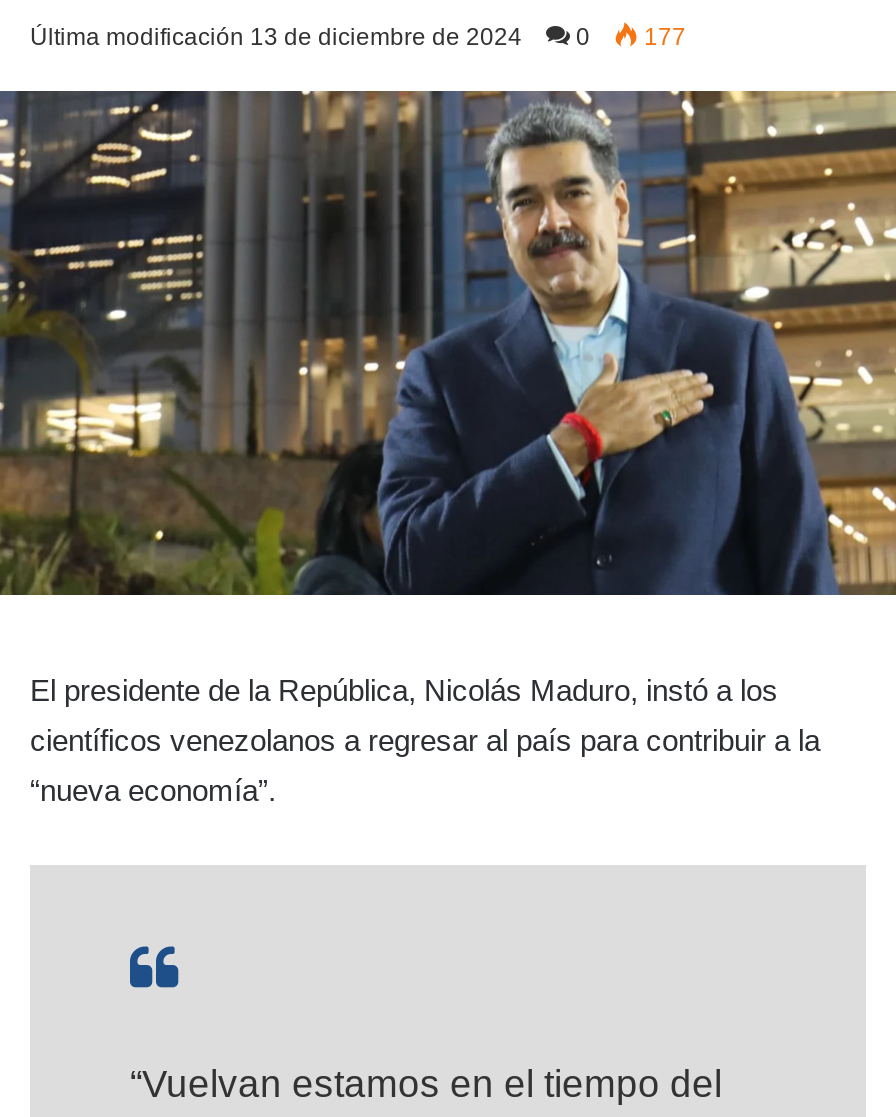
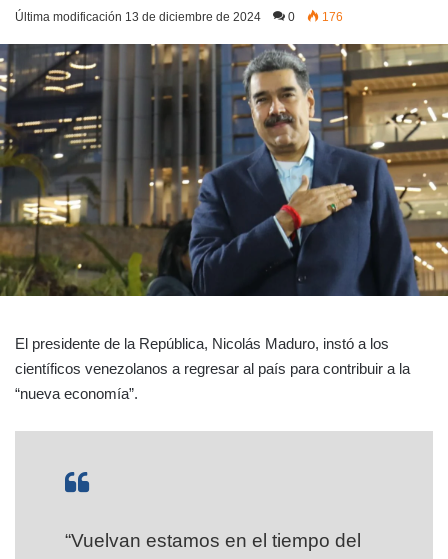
[30,24,686,52] Última modificación 13 de diciembre de 2024 0 177 -> [15,10,343,24] Última modificación 13 de diciembre de 2024 0 176

